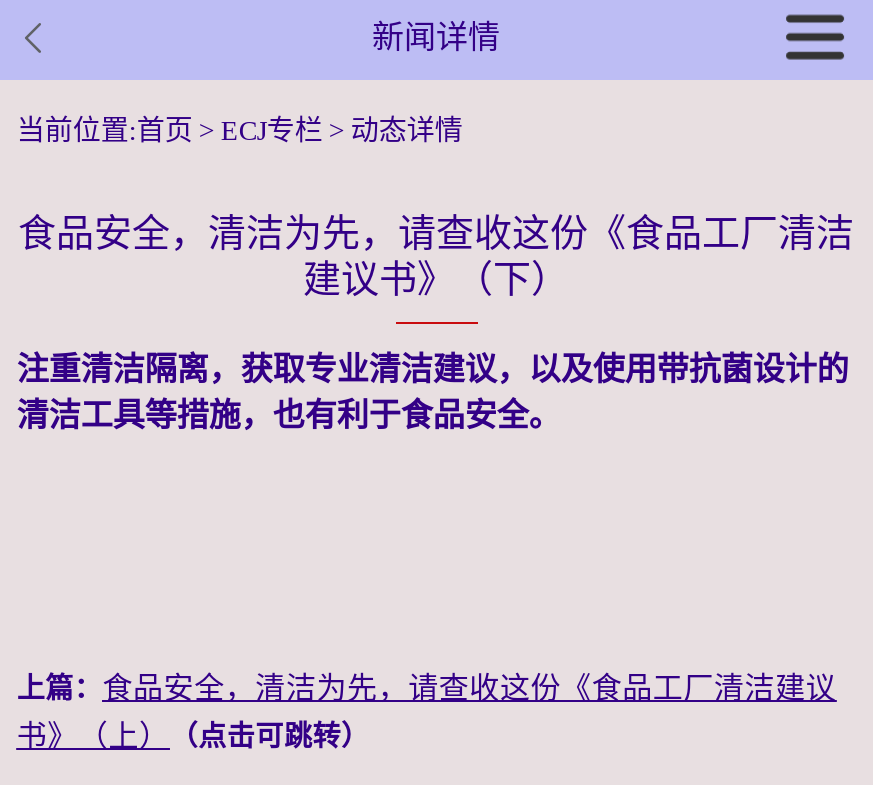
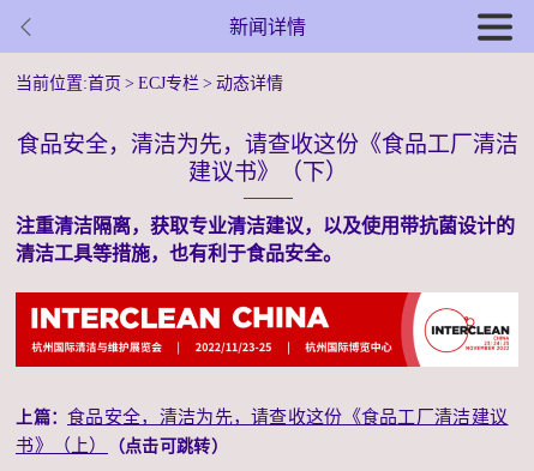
none -> [14,291,516,368] [image]

